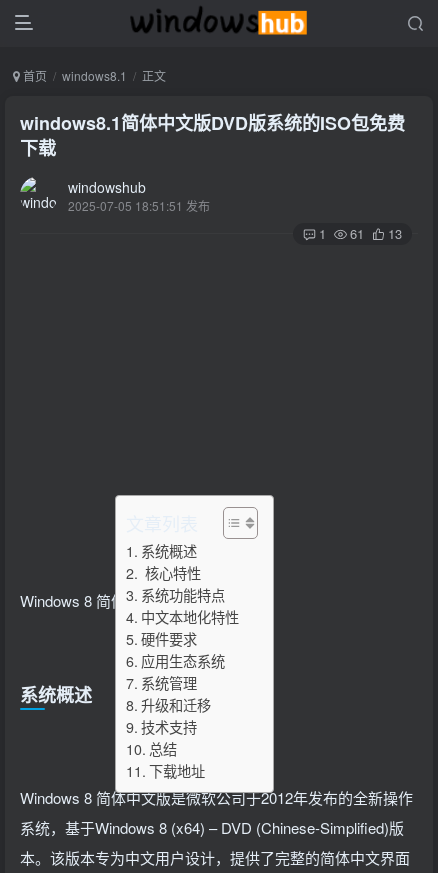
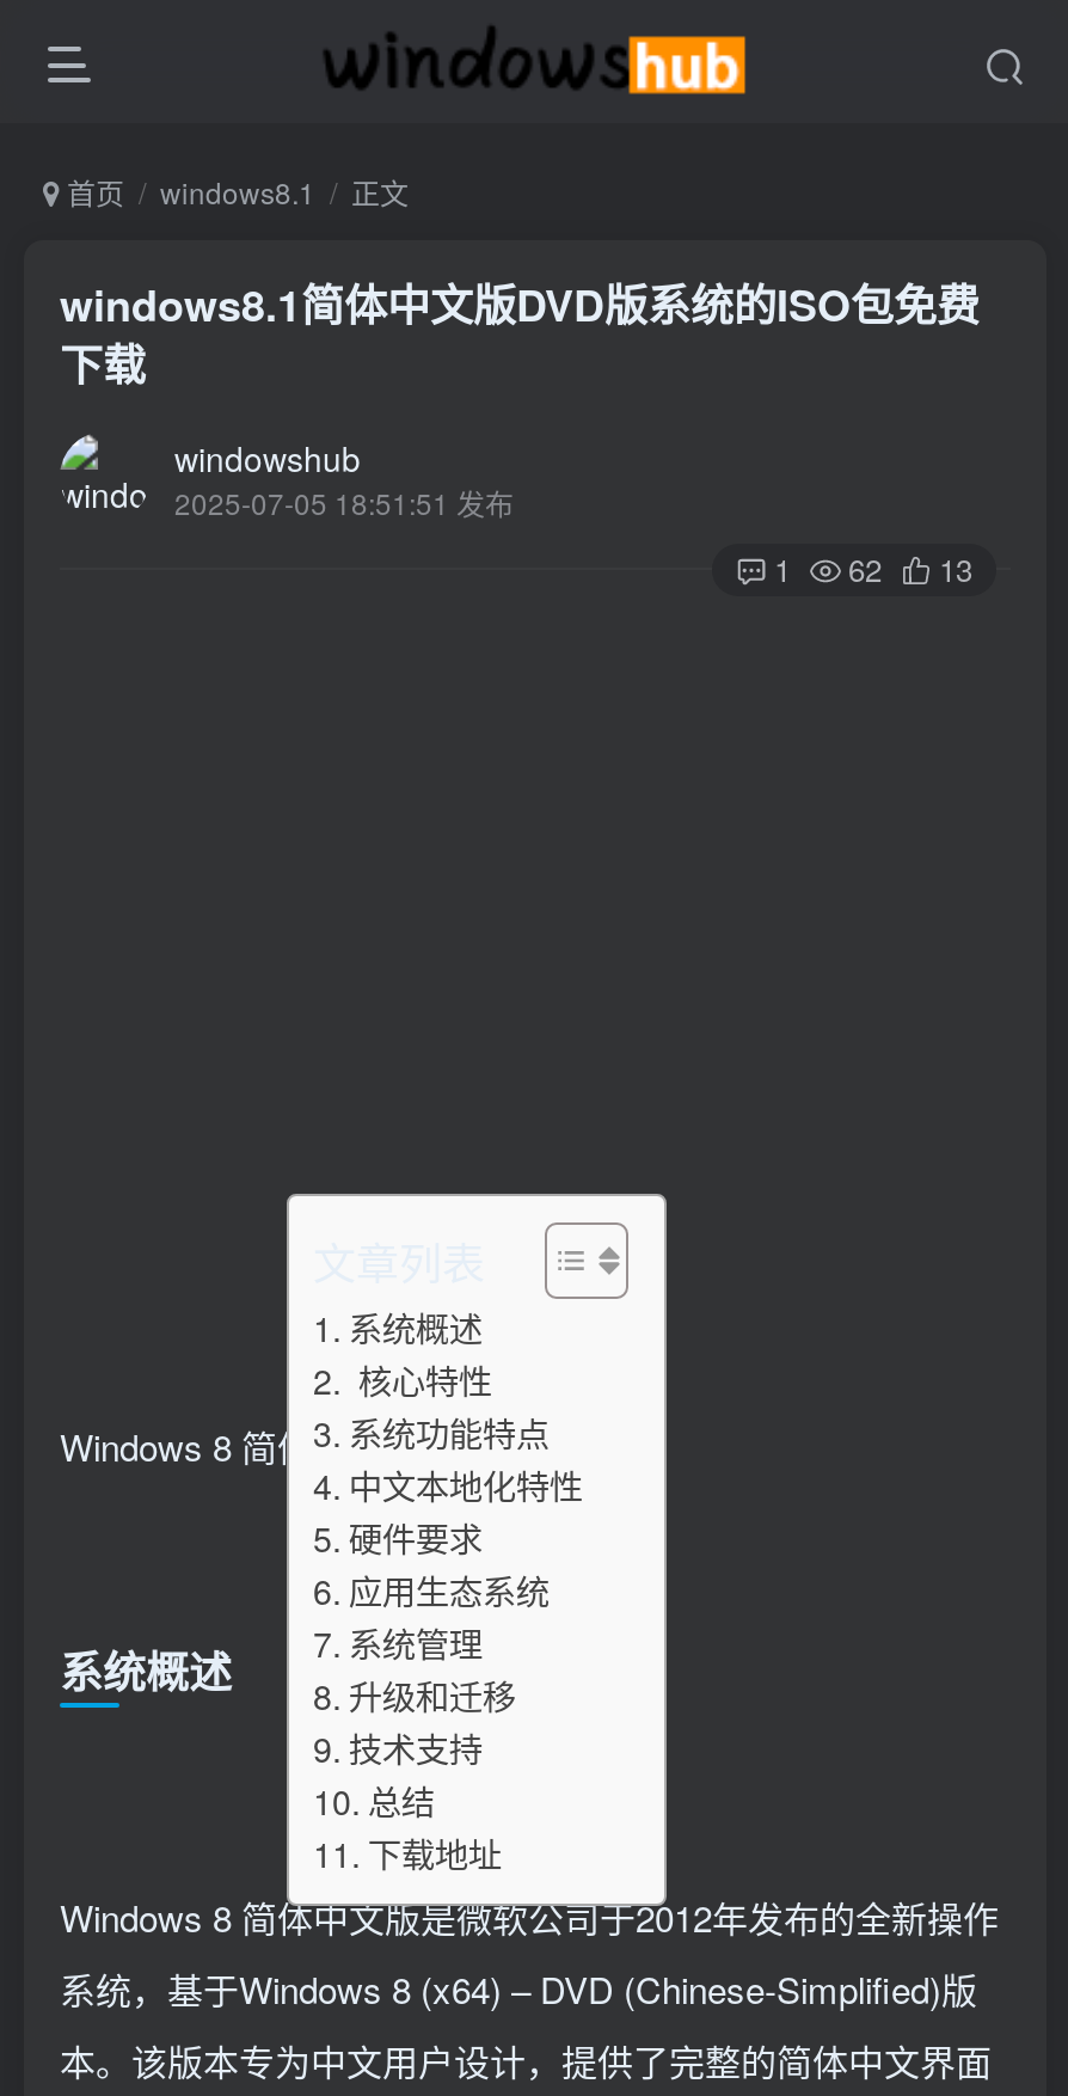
[319,224,402,243] 1 61 13 -> [774,546,972,592] 1 62 13

